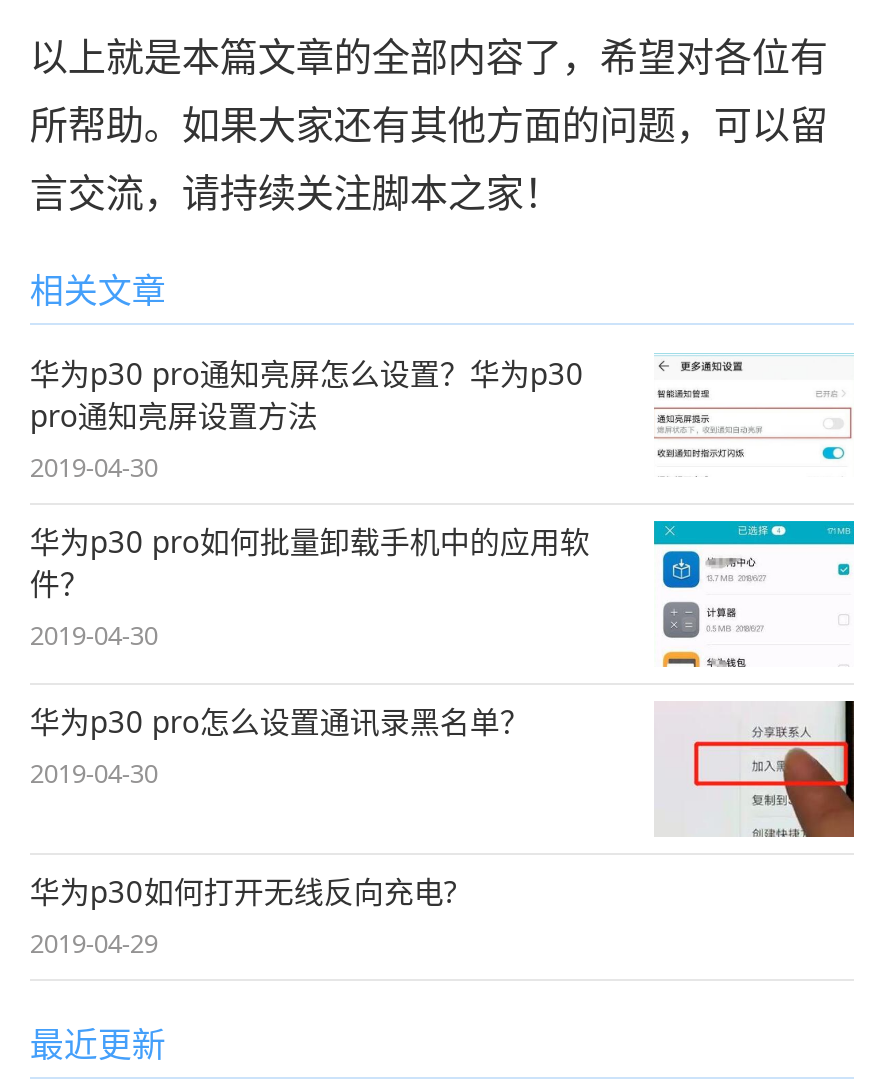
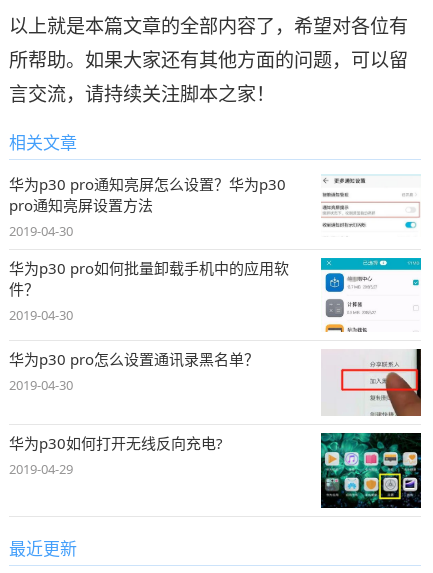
none -> [320,432,422,509] [image]

